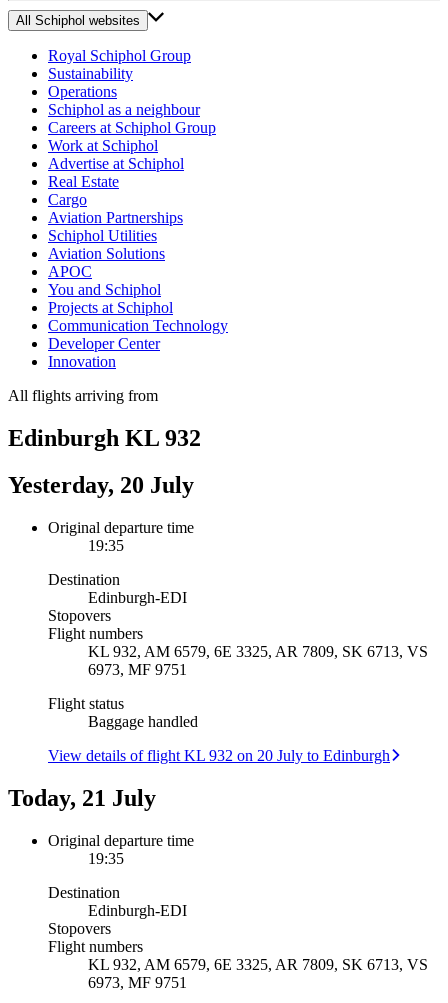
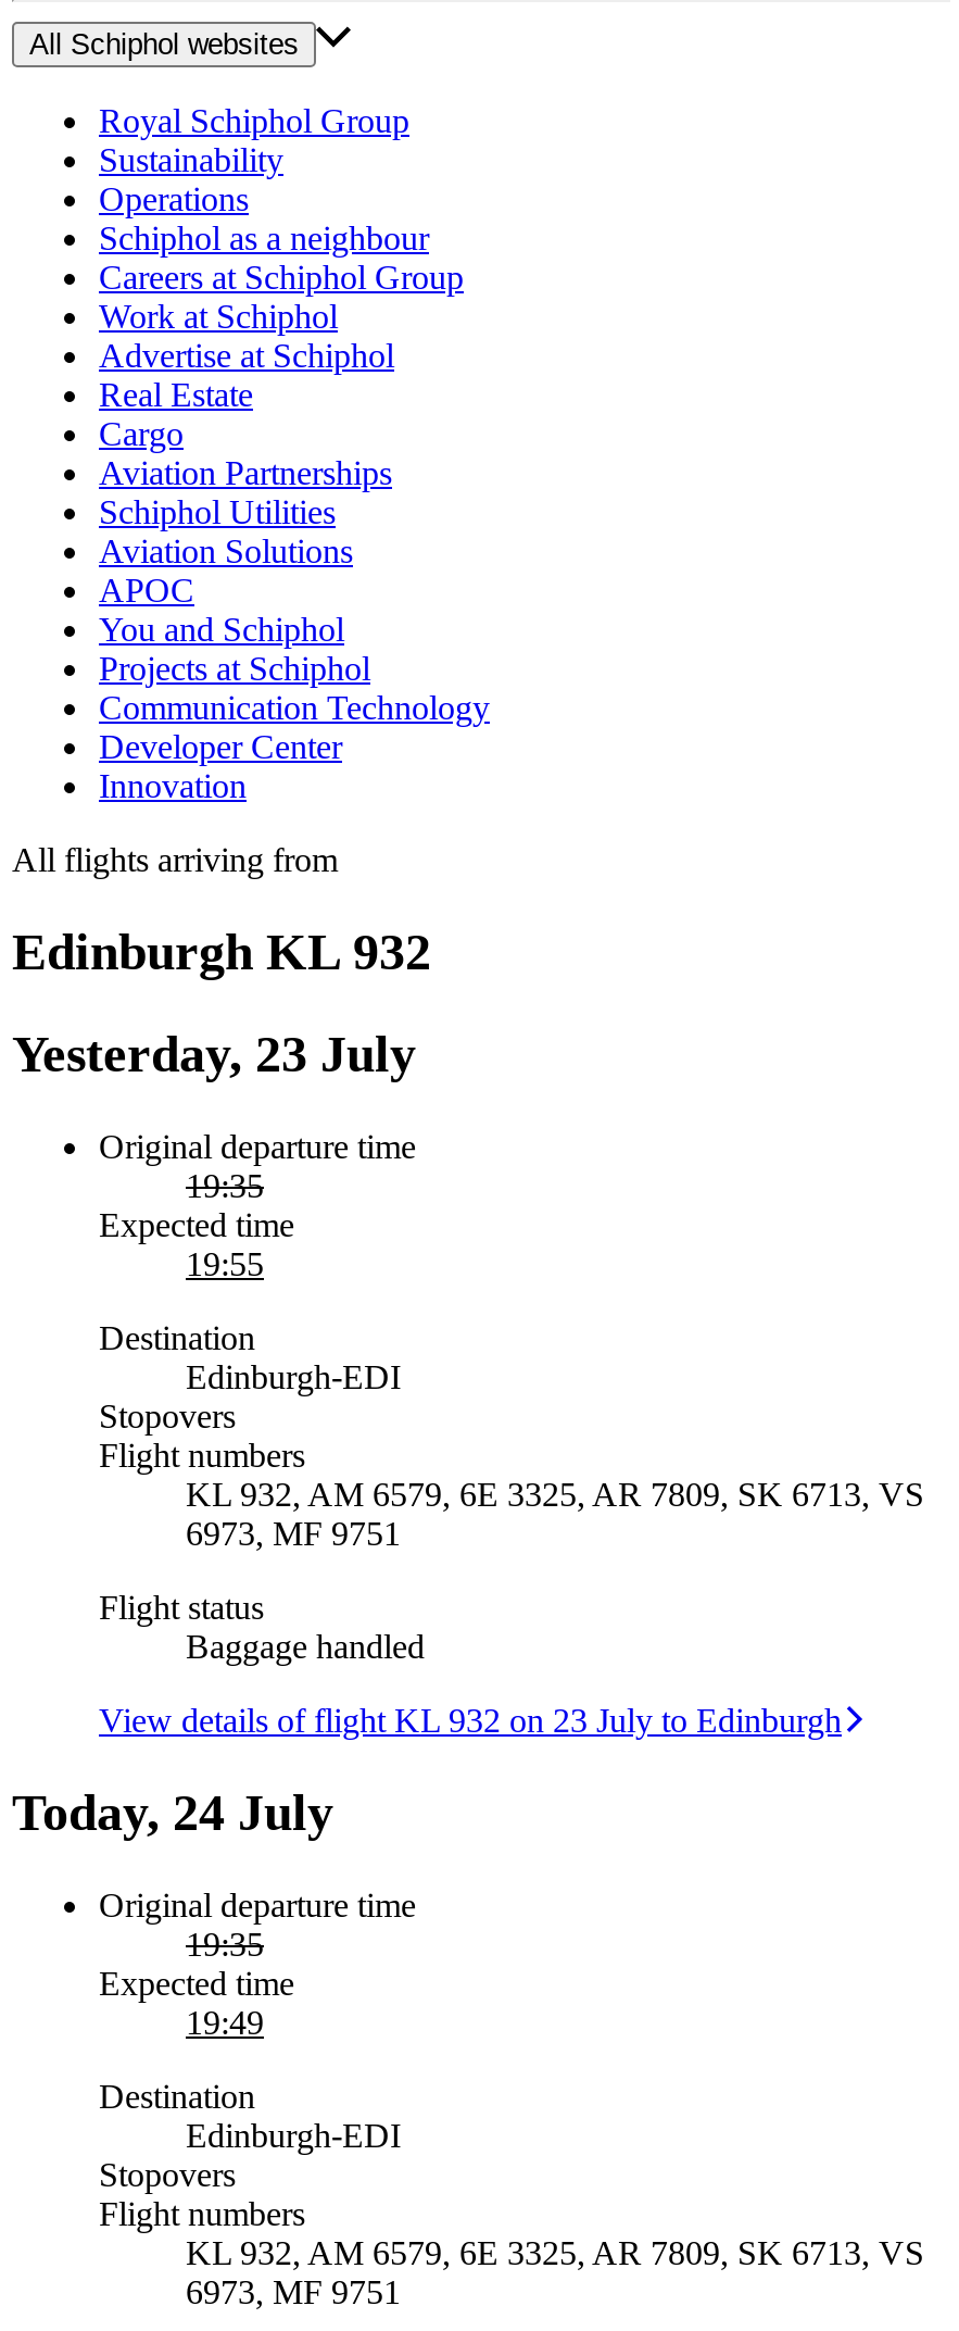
[8,472,194,498] Yesterday, 20 July -> [12,1025,416,1082] Yesterday, 23 July
none -> [99,1206,294,1282] Expected time | 19:55
[48,747,390,764] View details of flight KL 932 on 20 July to Edinburgh -> [99,1701,842,1738] View details of flight KL 932 on 23 July to Edinburgh
[8,785,156,811] Today, 21 July -> [12,1784,333,1840] Today, 24 July
none -> [99,1964,294,2040] Expected time | 19:49

